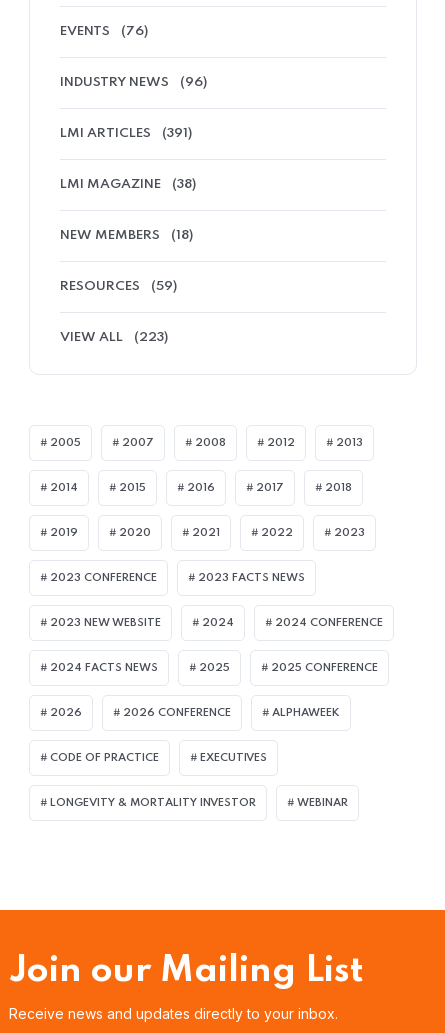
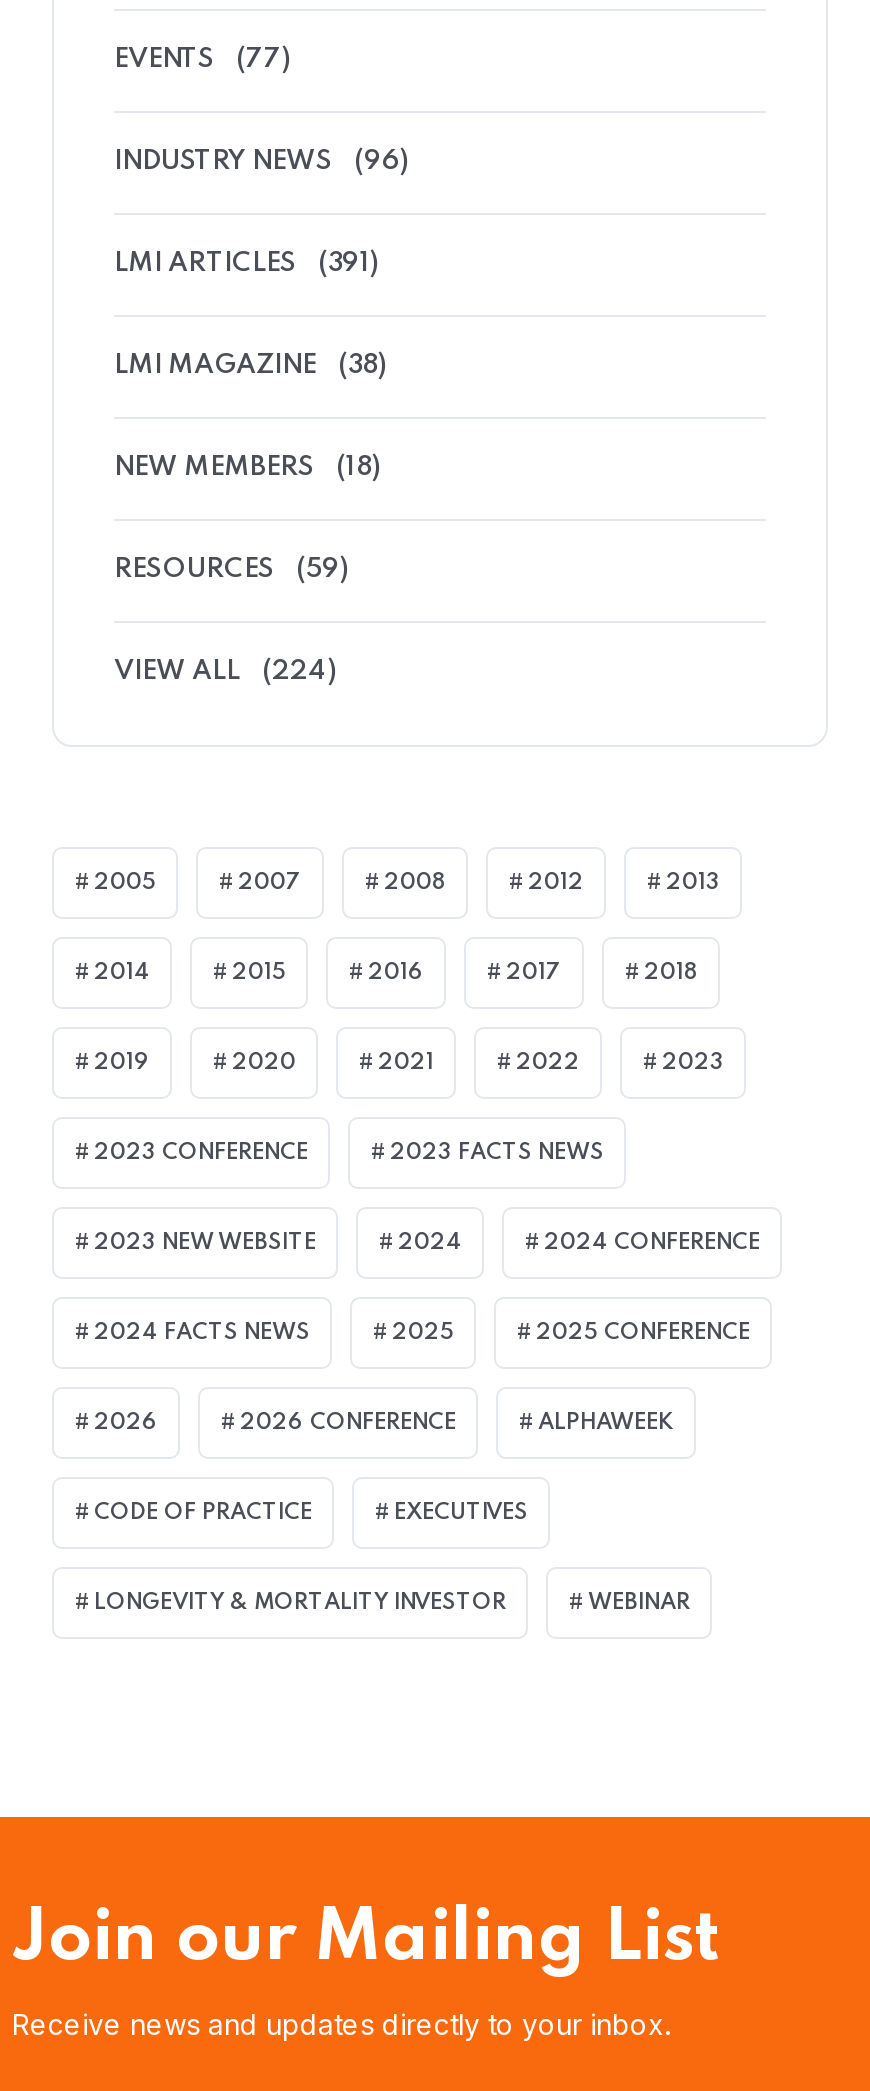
[60,25,148,38] EVENTS (76) -> [114,47,290,73] EVENTS (77)
[60,331,168,344] VIEW ALL (223) -> [114,659,336,685] VIEW ALL (224)

